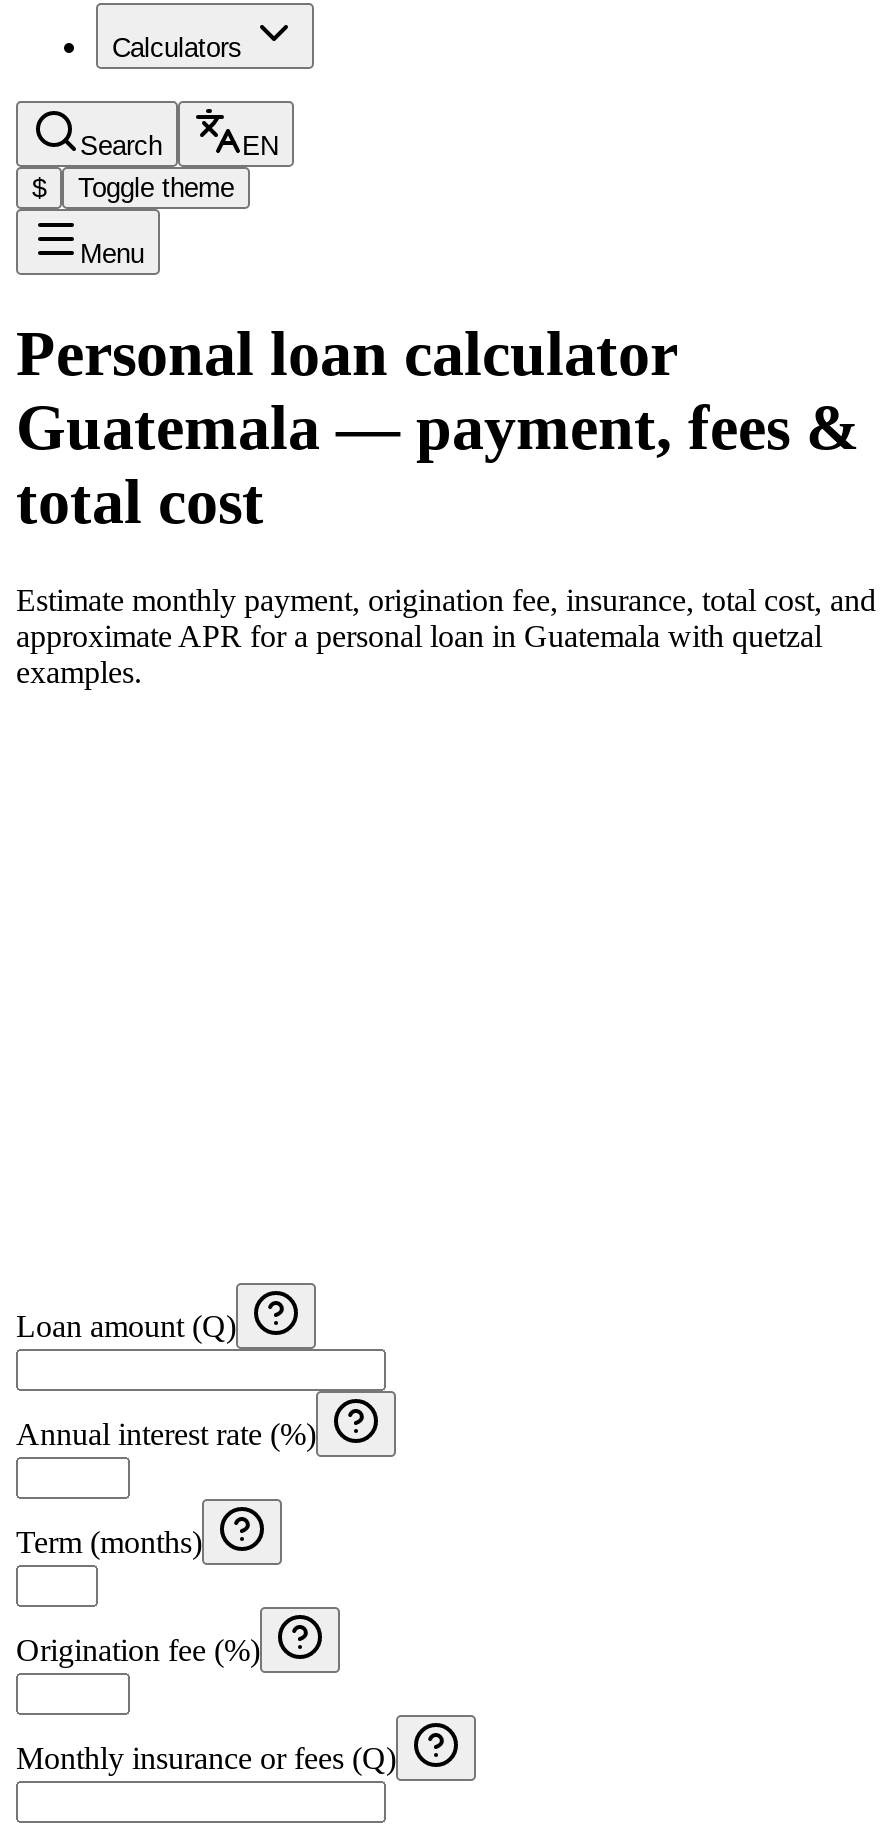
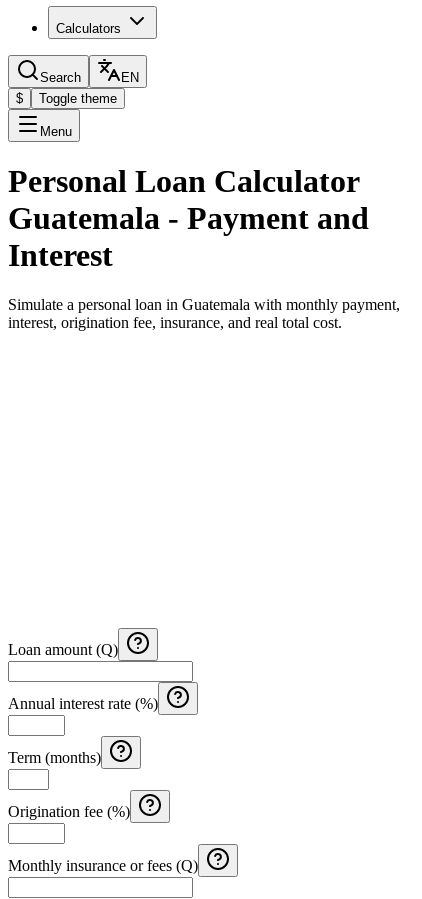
[16,318,860,538] Personal loan calculator | Guatemala — payment, fees & | total cost -> [8,163,369,273] Personal Loan Calculator | Guatemala - Payment and | Interest
[16,583,876,689] Estimate monthly payment, origination fee, insurance, total cost, and | approximate APR for a personal loan in Guatemala with quetzal | examples. -> [8,296,400,331] Simulate a personal loan in Guatemala with monthly payment, | interest, origination fee, insurance, and real total cost.

